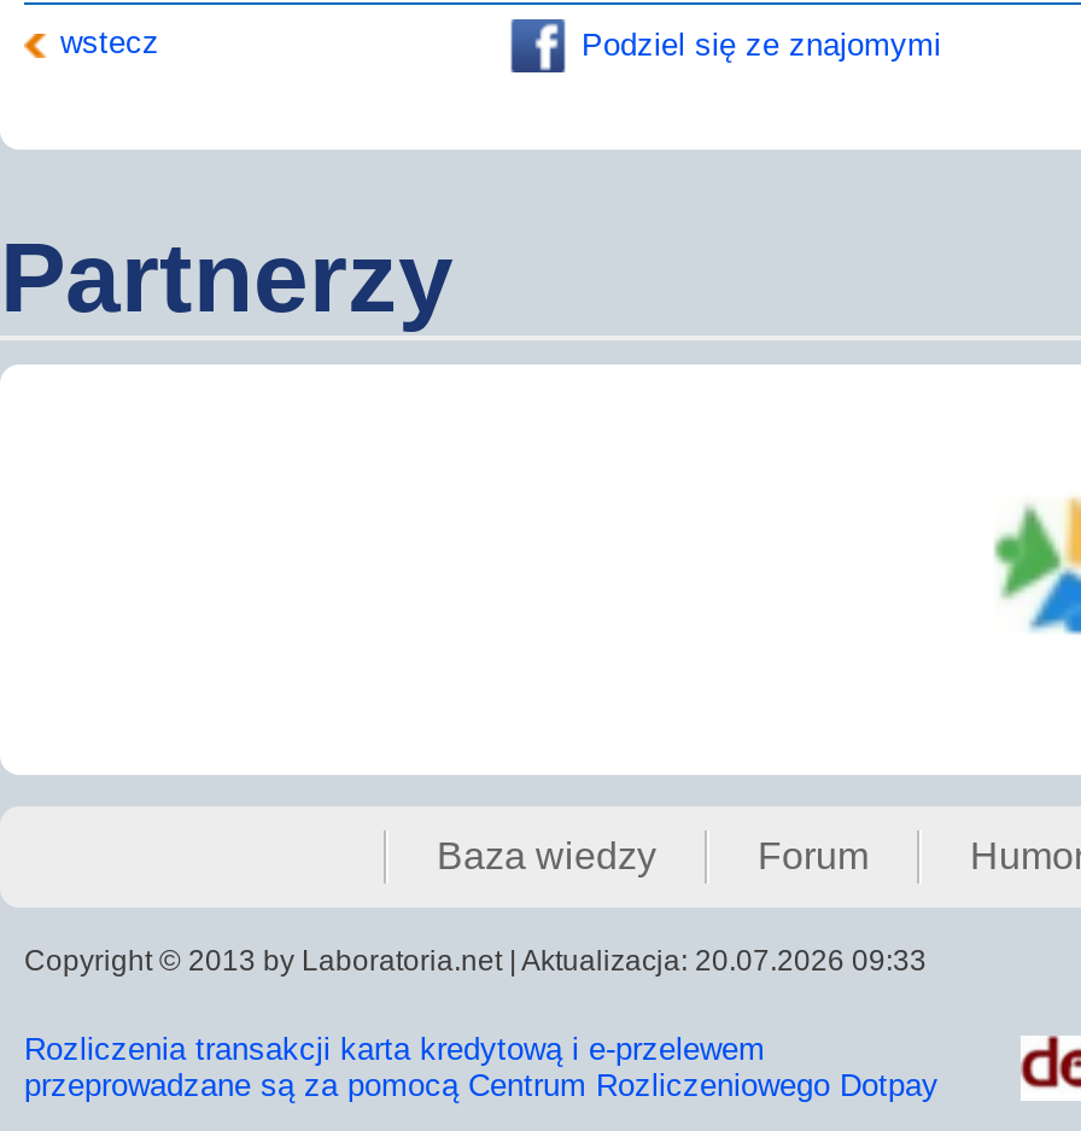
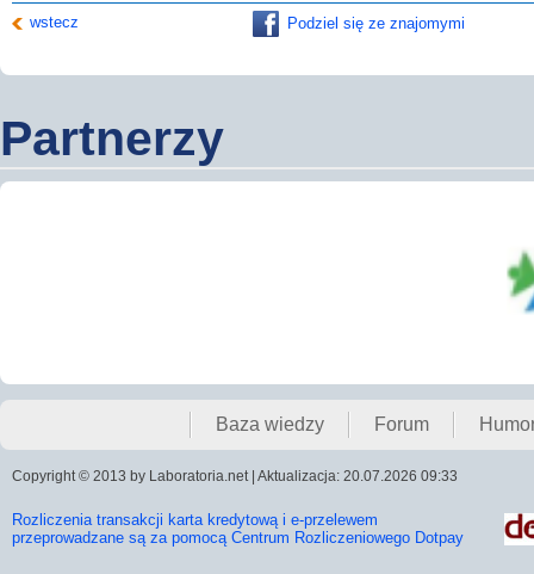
[992,495,1074,635] [image] -> [491,247,530,314] [image]

